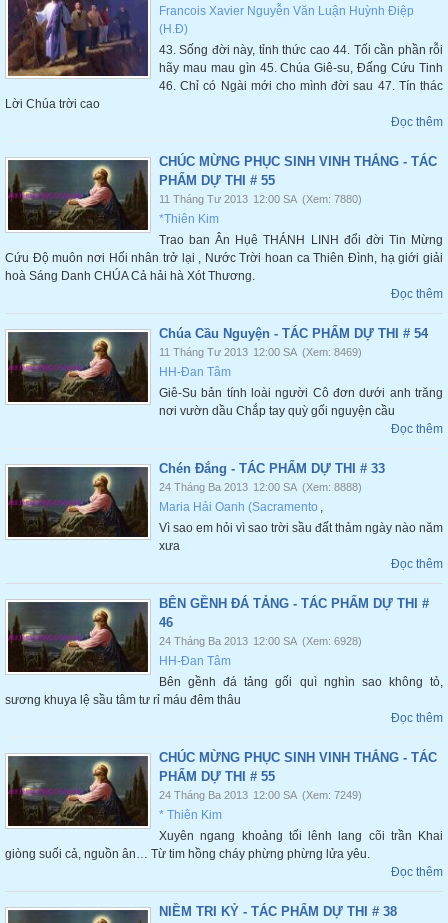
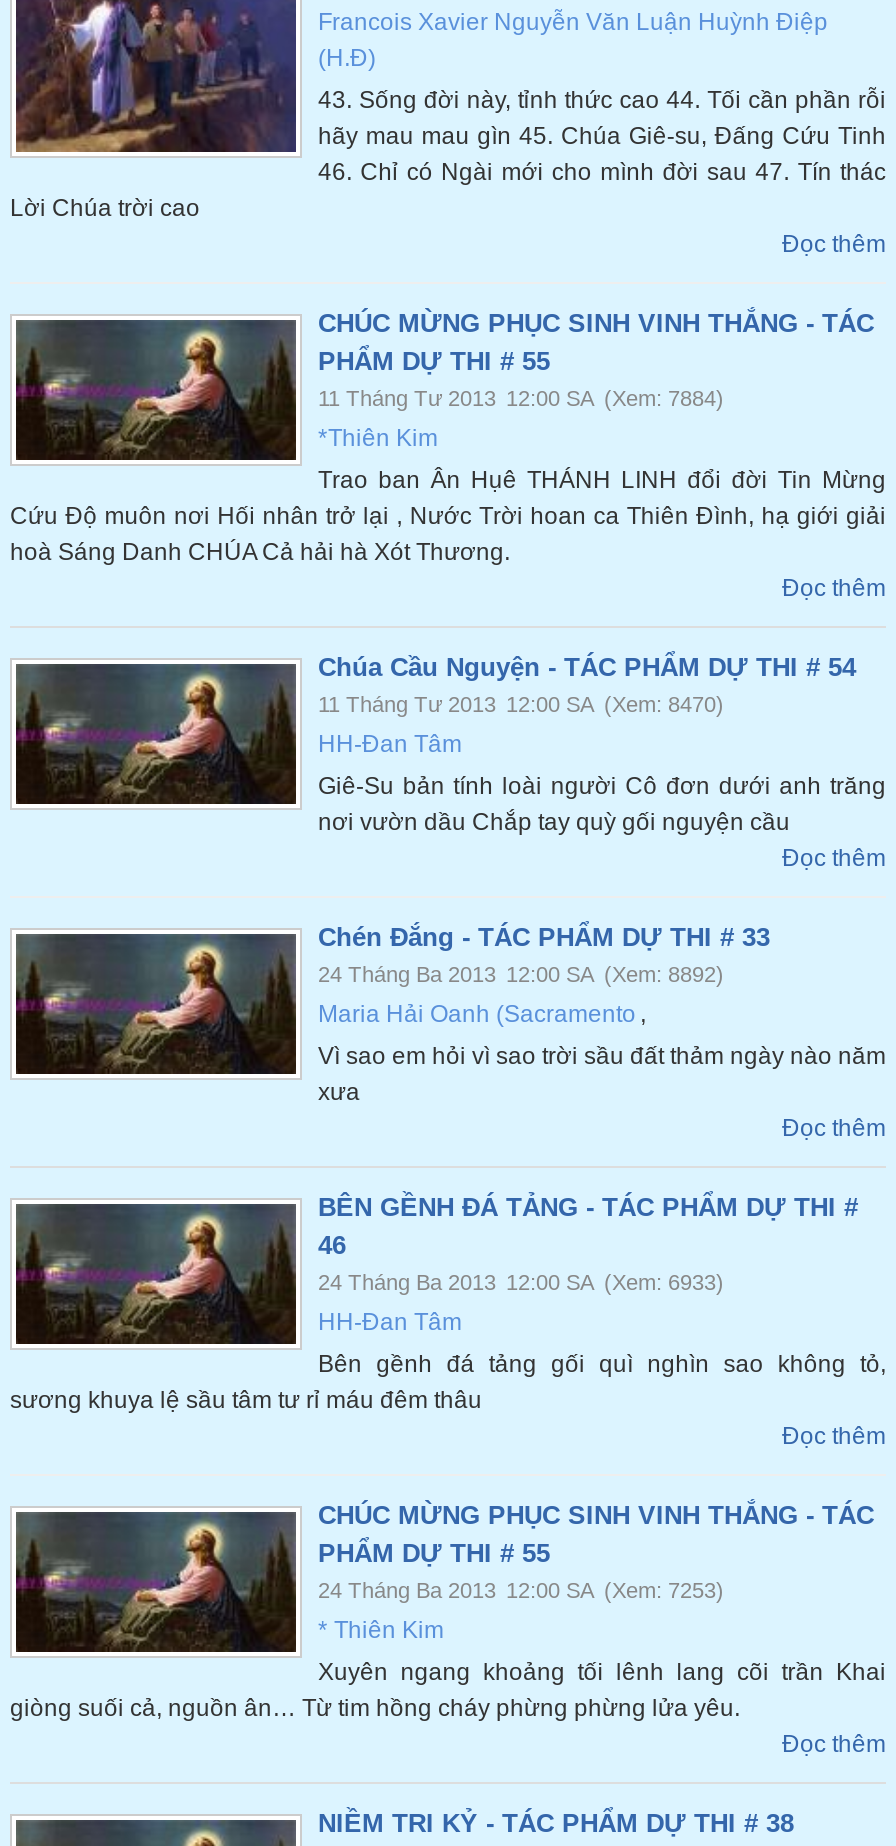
[159,193,362,205] 11 Tháng Tư 2013 12:00 SA (Xem: 7880) -> [318,386,724,410] 11 Tháng Tư 2013 12:00 SA (Xem: 7884)
[159,346,362,358] 11 Tháng Tư 2013 12:00 SA (Xem: 8469) -> [318,692,724,716] 11 Tháng Tư 2013 12:00 SA (Xem: 8470)
[159,481,362,493] 24 Tháng Ba 2013 12:00 SA (Xem: 8888) -> [318,962,724,986] 24 Tháng Ba 2013 12:00 SA (Xem: 8892)
[159,635,362,647] 24 Tháng Ba 2013 12:00 SA (Xem: 6928) -> [318,1270,724,1294] 24 Tháng Ba 2013 12:00 SA (Xem: 6933)
[159,789,362,801] 24 Tháng Ba 2013 12:00 SA (Xem: 7249) -> [318,1578,724,1602] 24 Tháng Ba 2013 12:00 SA (Xem: 7253)

